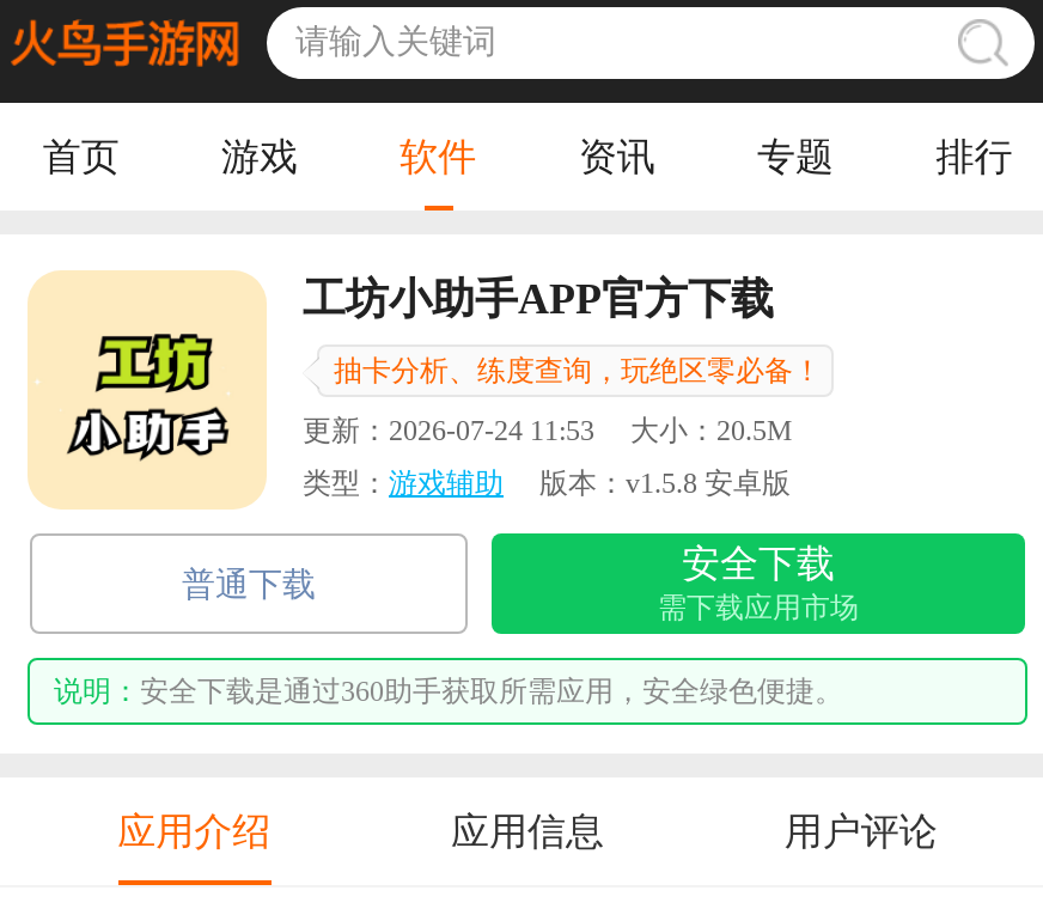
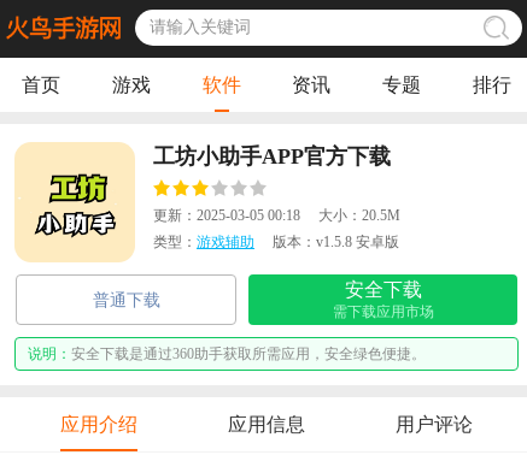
[303,354,822,447] 抽卡分析、练度查询，玩绝区零必备！ | 更新：2026-07-24 11:53 -> [153,207,300,224] 更新：2025-03-05 00:18

